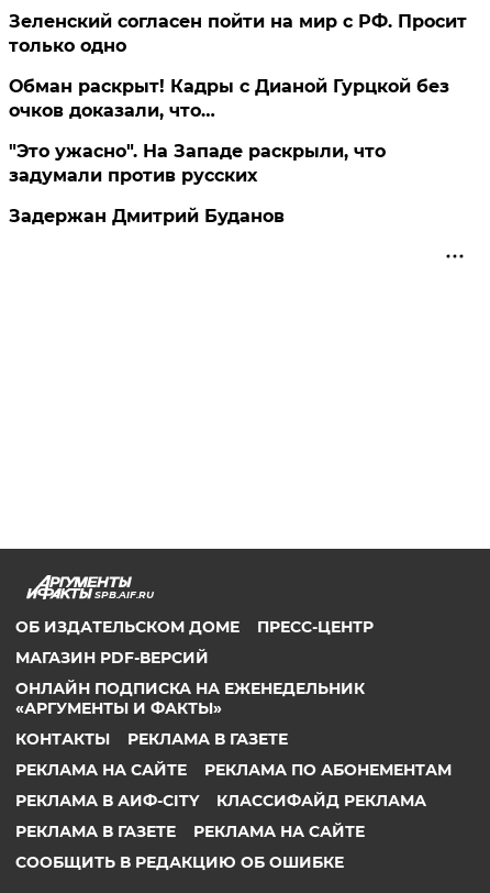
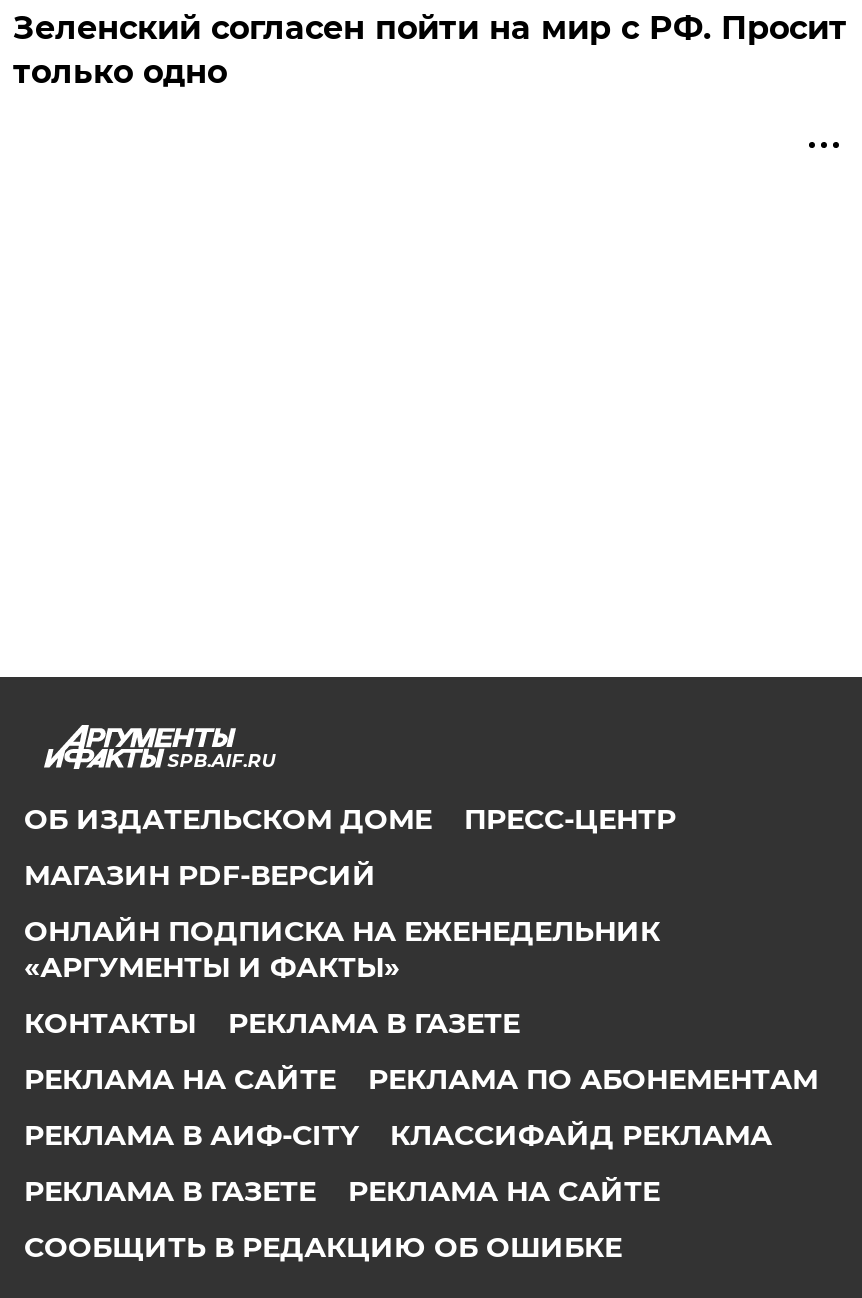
[9,76,450,226] Обман раскрыт! Кадры с Дианой Гурцкой без | очков доказали, что… | "Это ужасно". На Западе раскрыли, что | задумали против русских | Задержан Дмитрий Буданов -> none

